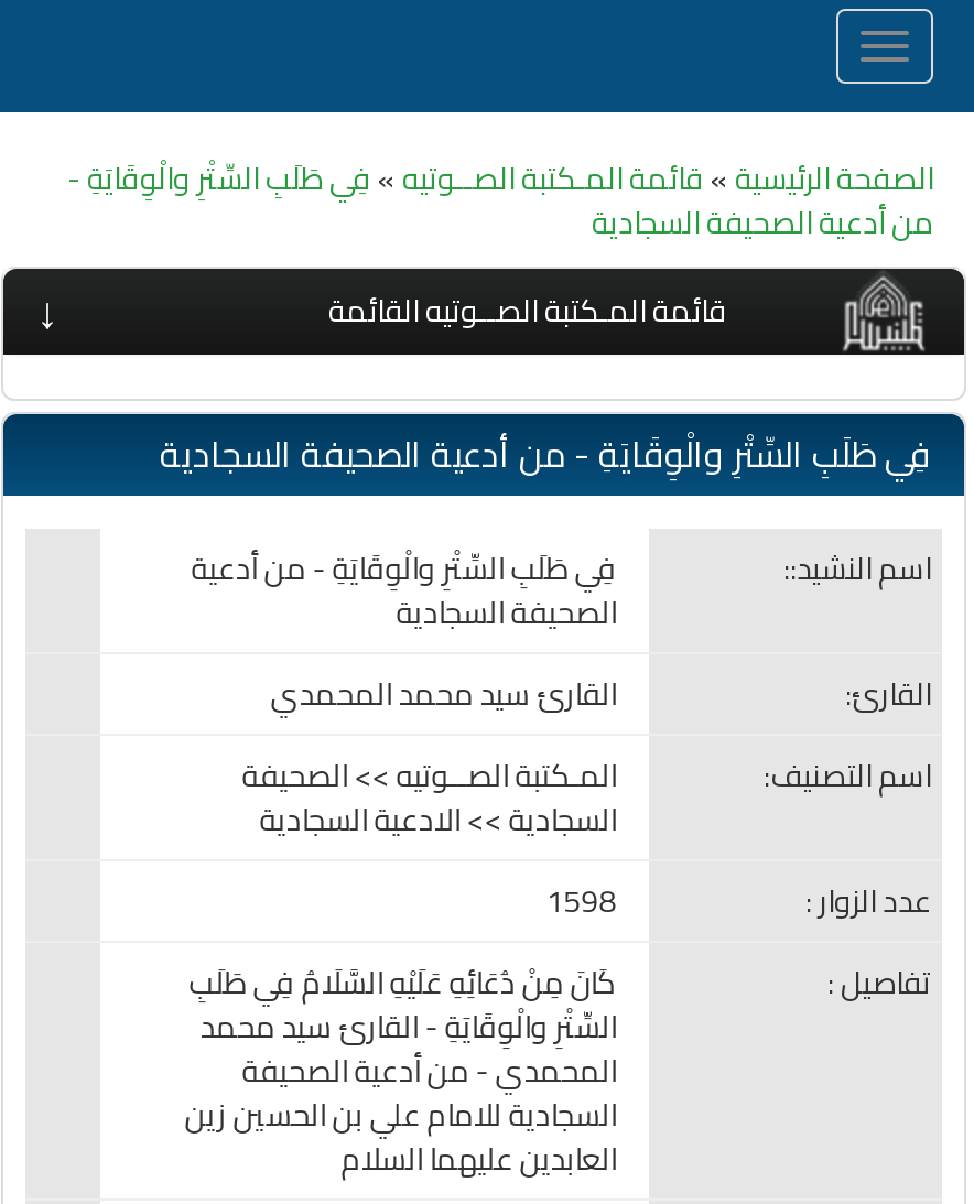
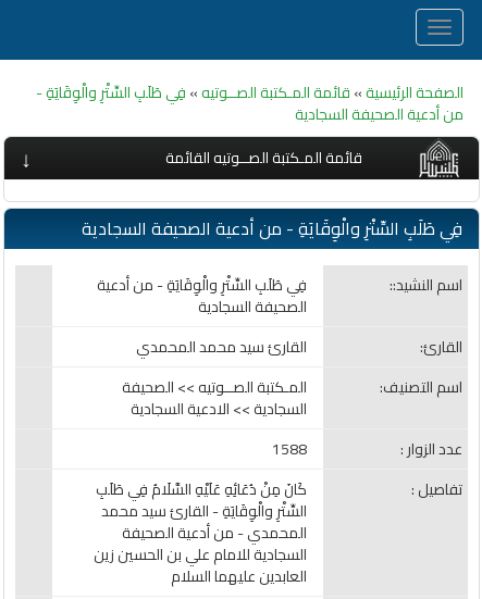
[546,872,616,930] 1598 -> [272,435,307,463] 1588

